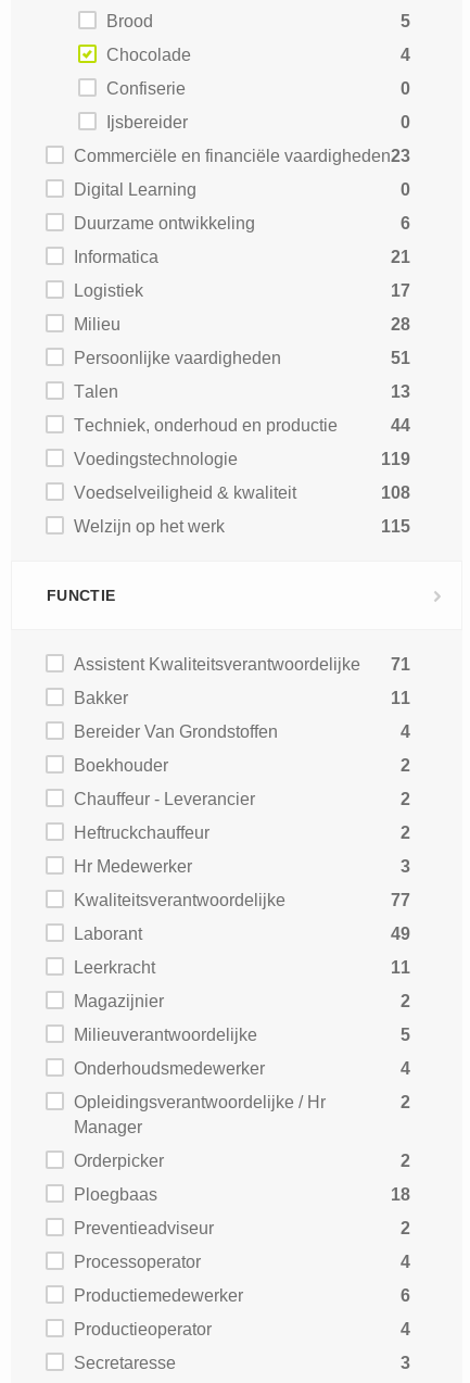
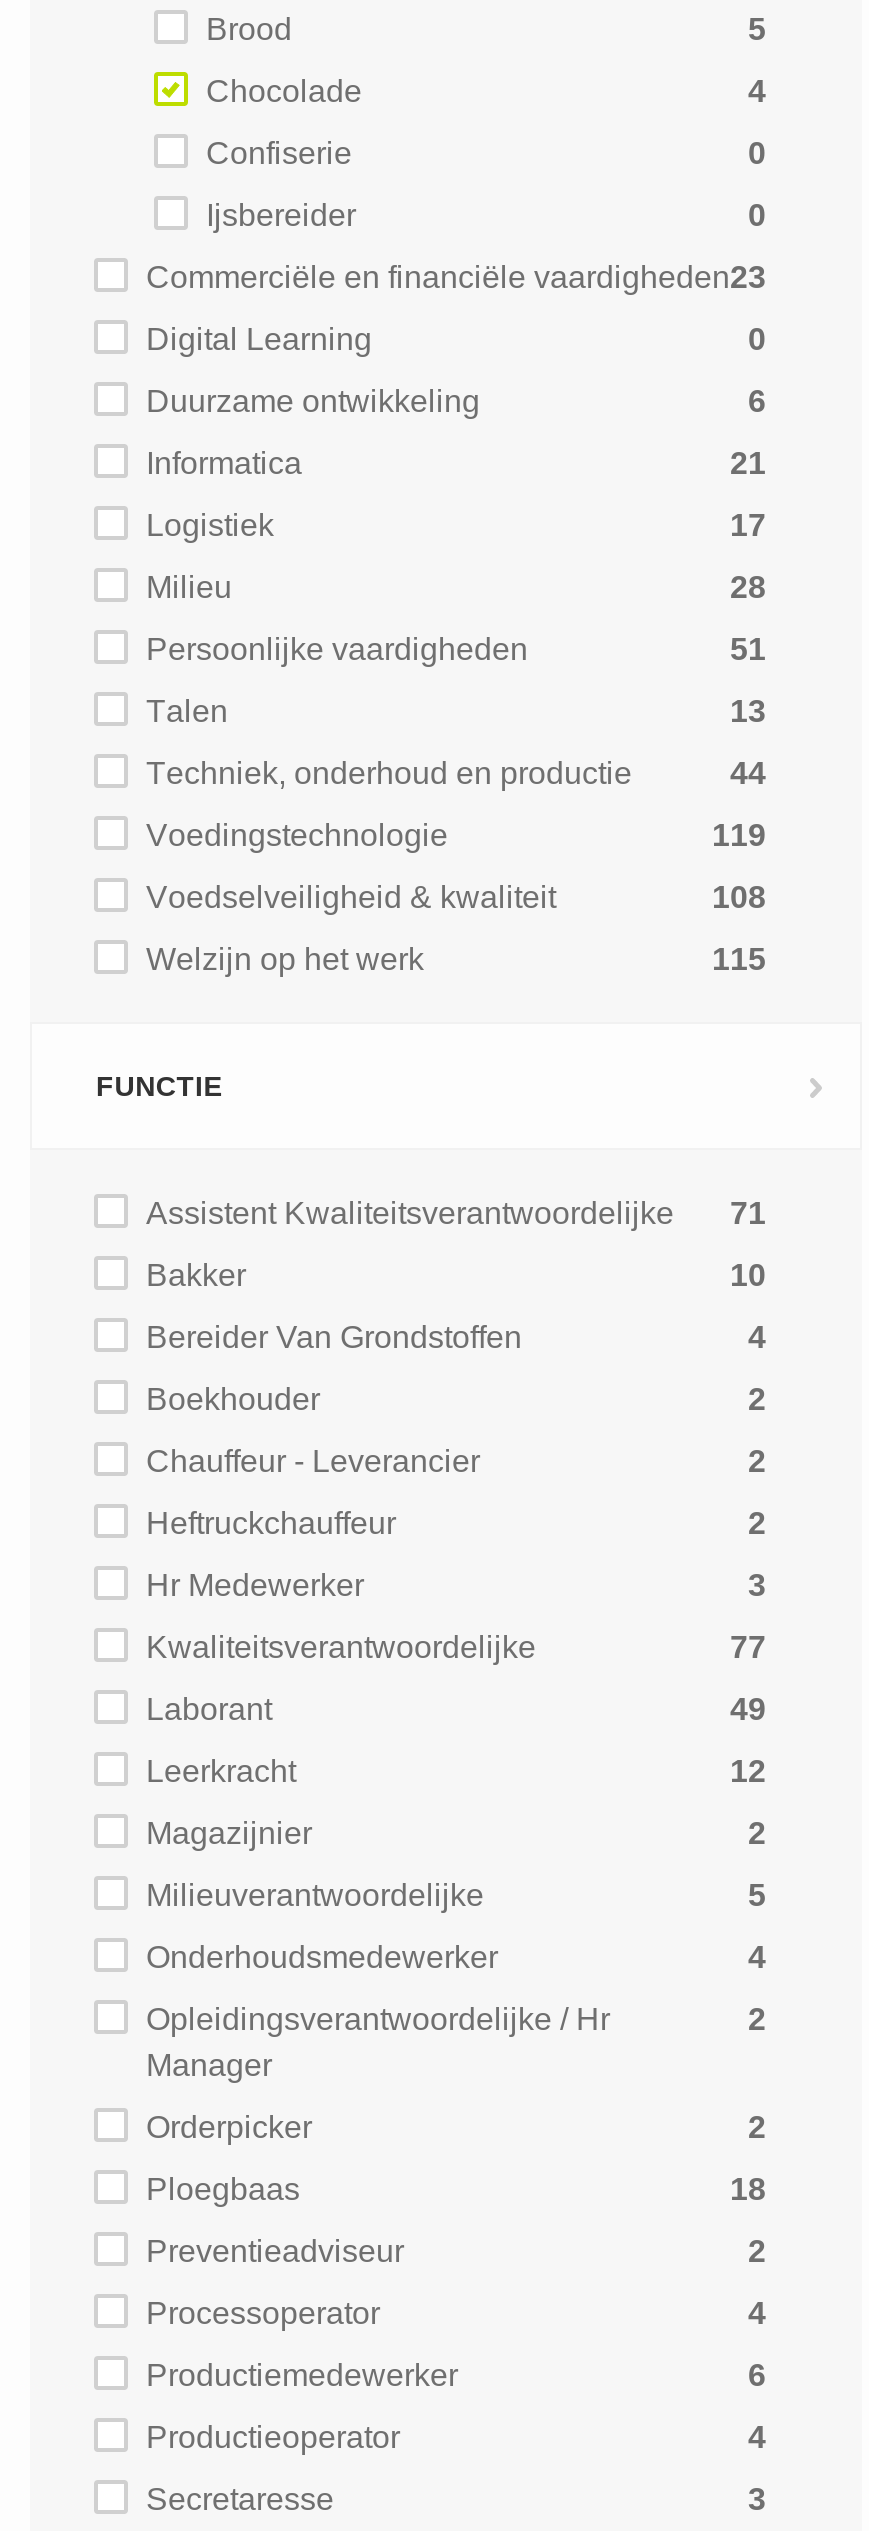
[391,689,410,707] 11 -> [730,1258,766,1292] 10
[391,958,410,977] 11 -> [730,1754,766,1788] 12

